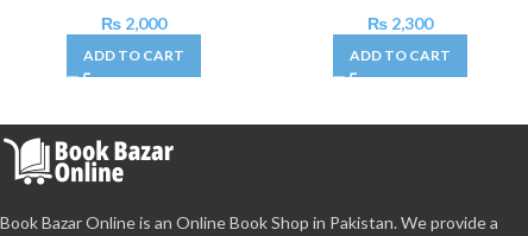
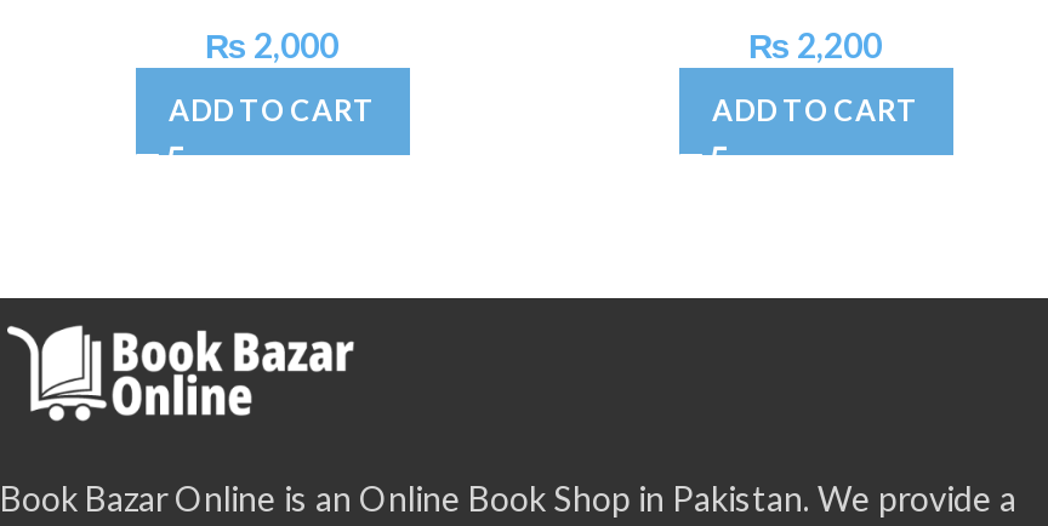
[367,13,432,33] ₨ 2,300 -> [748,24,882,65] ₨ 2,200

